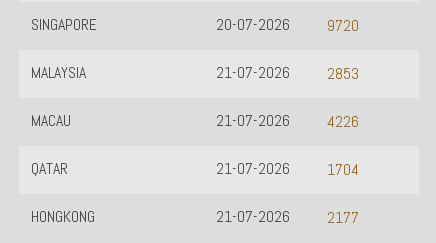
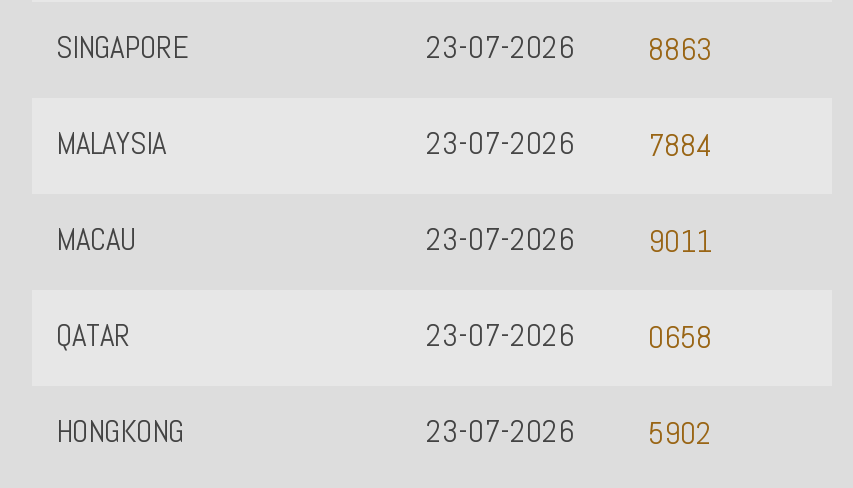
[216,15,290,35] 20-07-2026 -> [426,28,574,68] 23-07-2026
[327,16,359,36] 9720 -> [648,29,712,69] 8863
[216,63,290,83] 21-07-2026 -> [426,124,574,164] 23-07-2026
[327,64,359,84] 2853 -> [648,125,712,165] 7884
[216,111,290,131] 21-07-2026 -> [426,220,574,260] 23-07-2026
[327,112,359,132] 4226 -> [648,221,712,261] 9011
[216,159,290,179] 21-07-2026 -> [426,316,574,356] 23-07-2026
[327,160,359,180] 1704 -> [648,317,712,357] 0658
[216,207,290,227] 21-07-2026 -> [426,412,574,452] 23-07-2026
[327,208,359,228] 2177 -> [648,413,712,453] 5902

